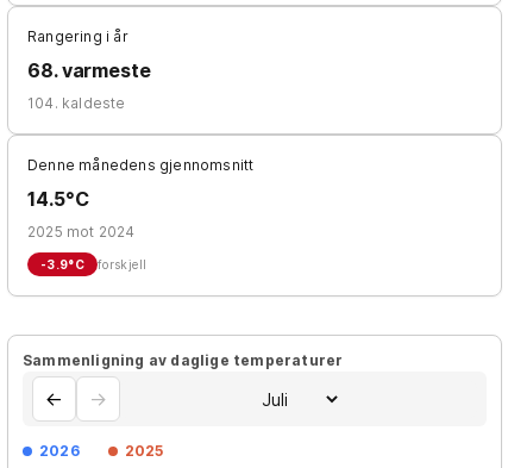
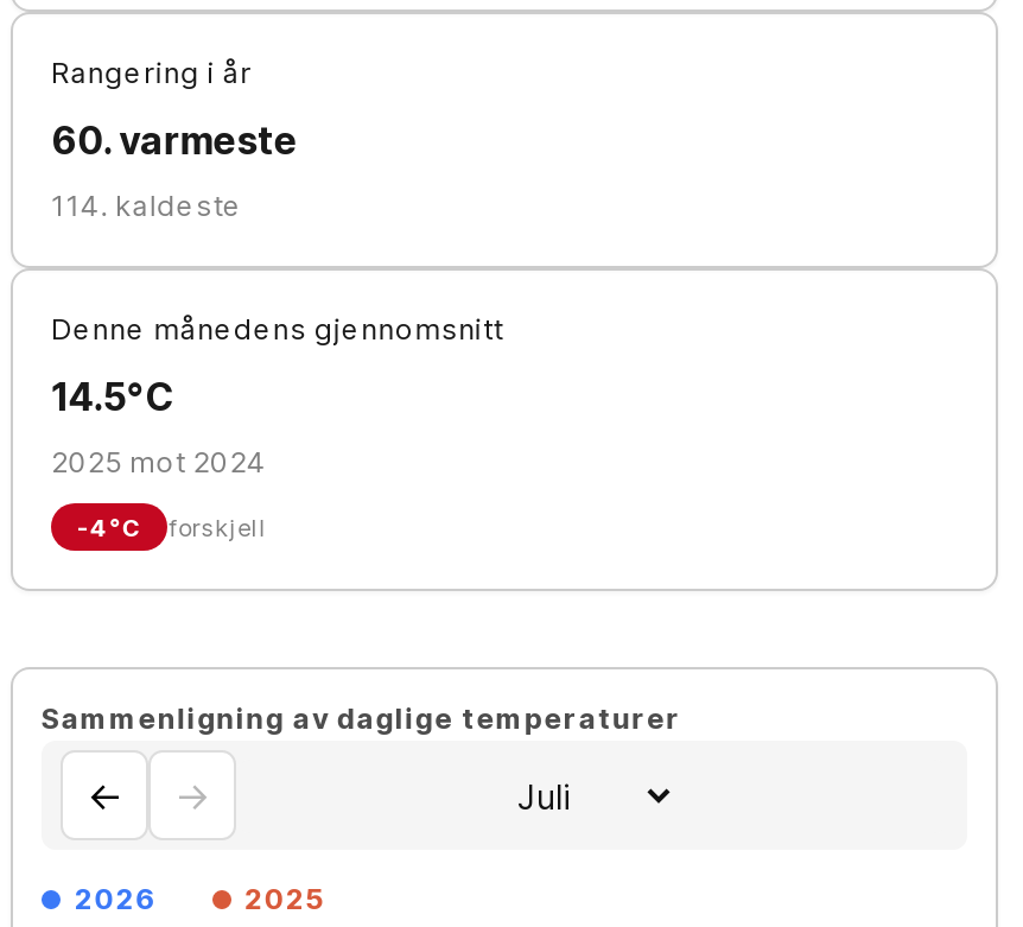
[27,58,151,82] 68. varmeste -> [51,116,297,164] 60. varmeste
[27,94,126,112] 104. kaldeste -> [51,188,242,223] 114. kaldeste
[40,257,147,272] -3.9°C forskjell -> [77,513,267,541] -4°C forskjell

